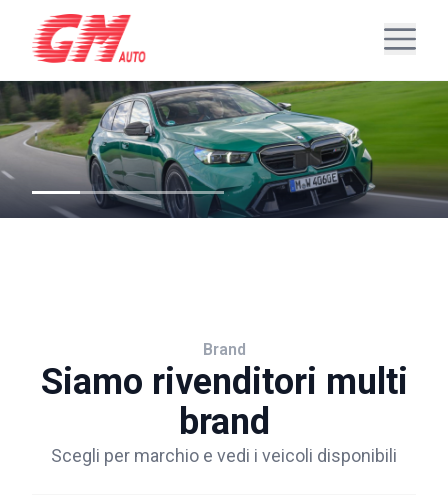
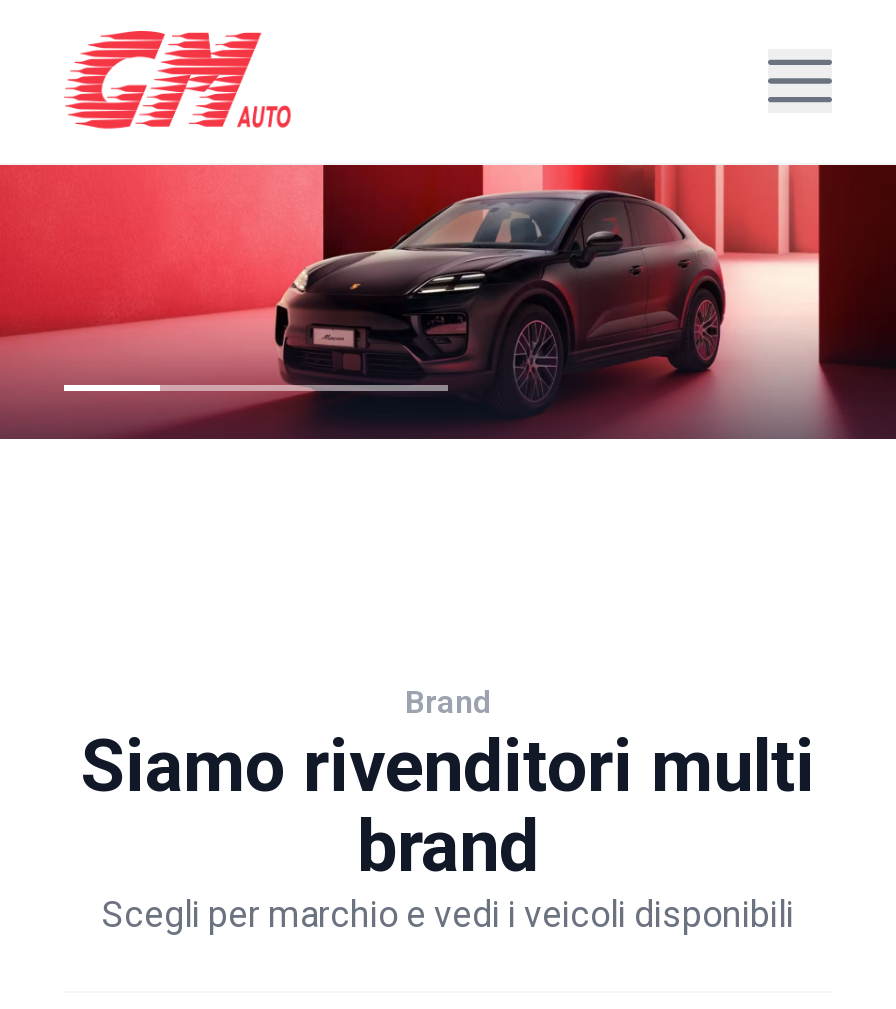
[3,80,445,218] [image] -> [6,163,890,439] [image]

